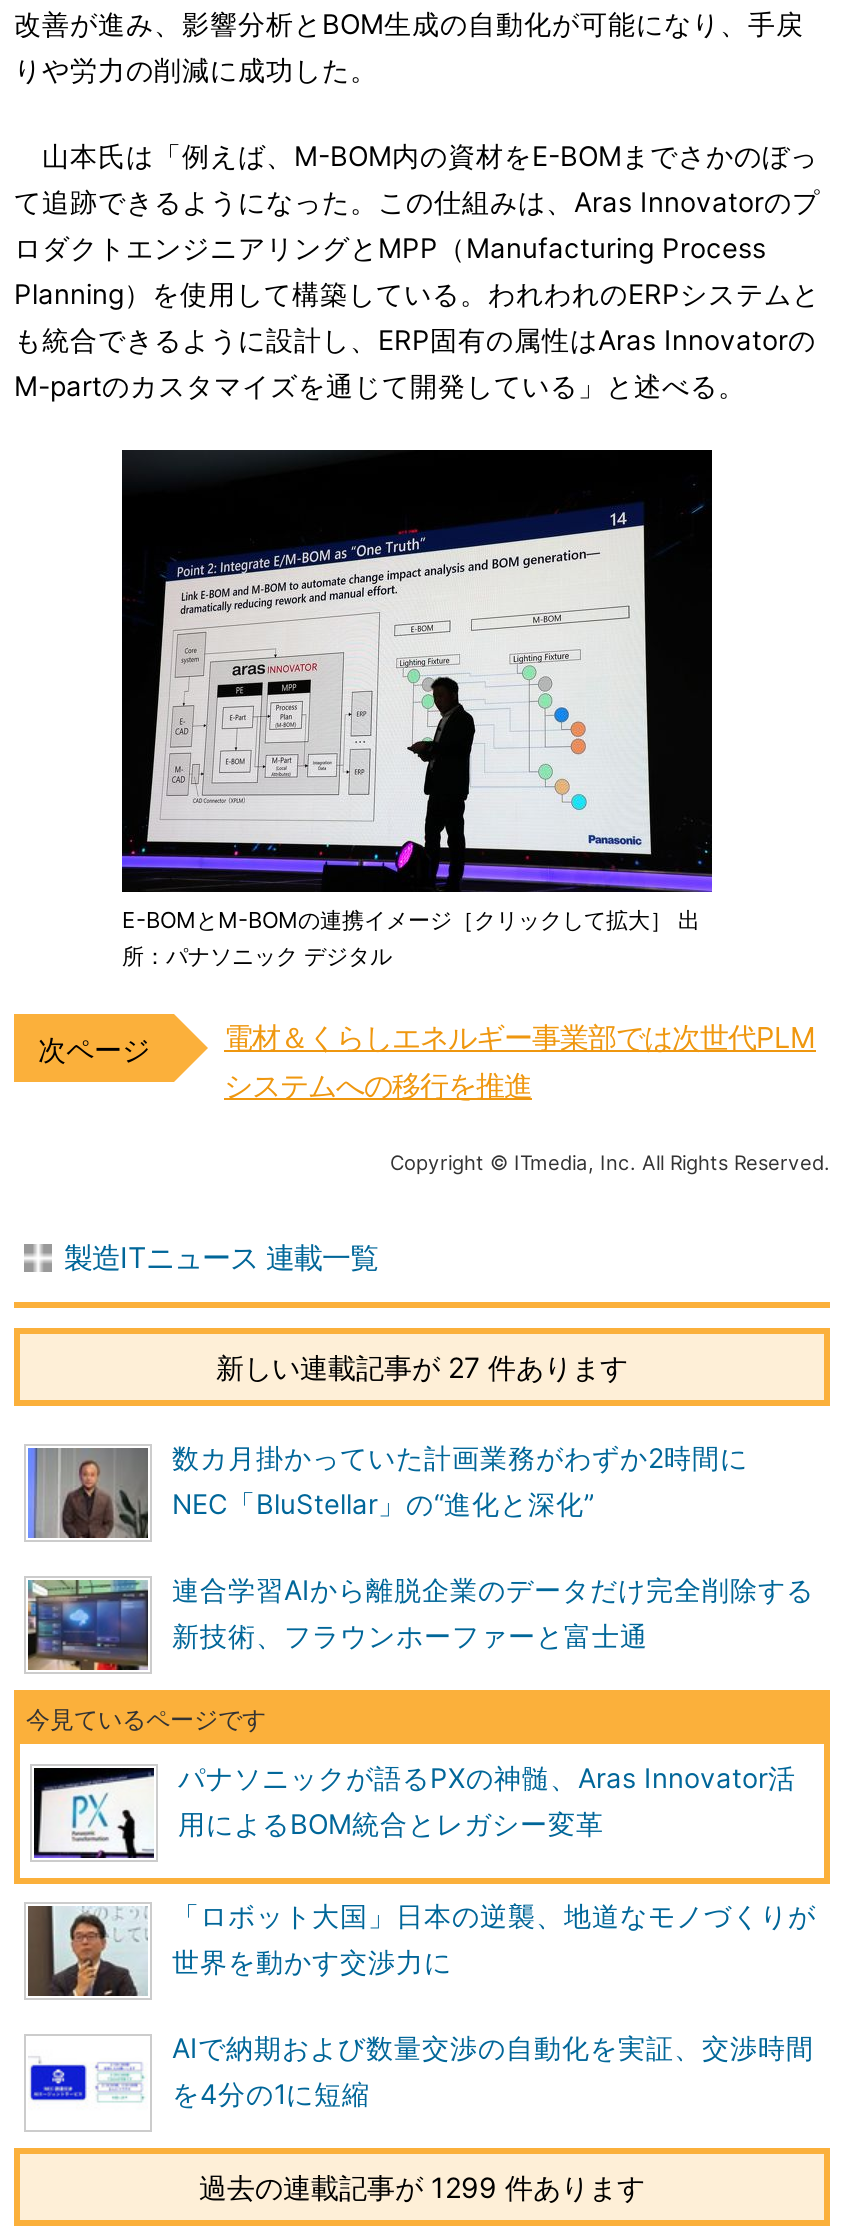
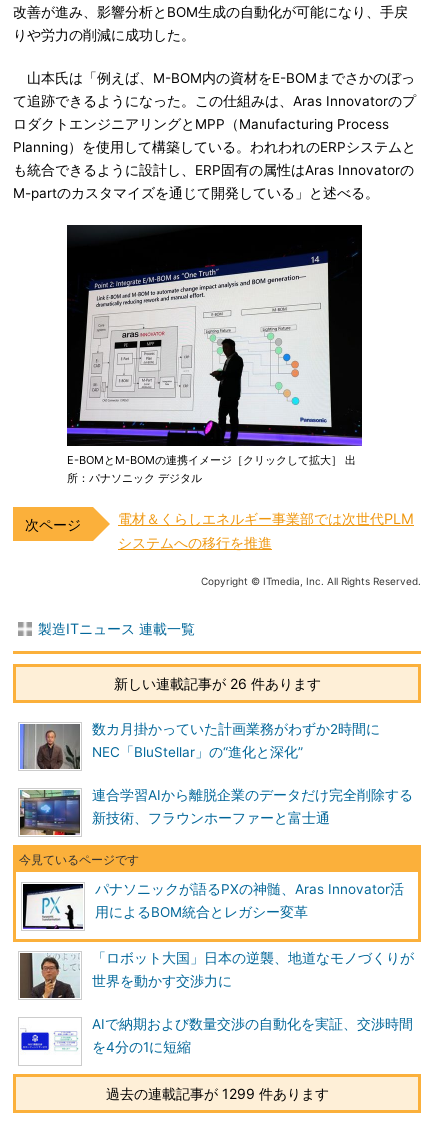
[216,1350,628,1384] 新しい連載記事が 27 件あります -> [113,675,320,692] 新しい連載記事が 26 件あります

